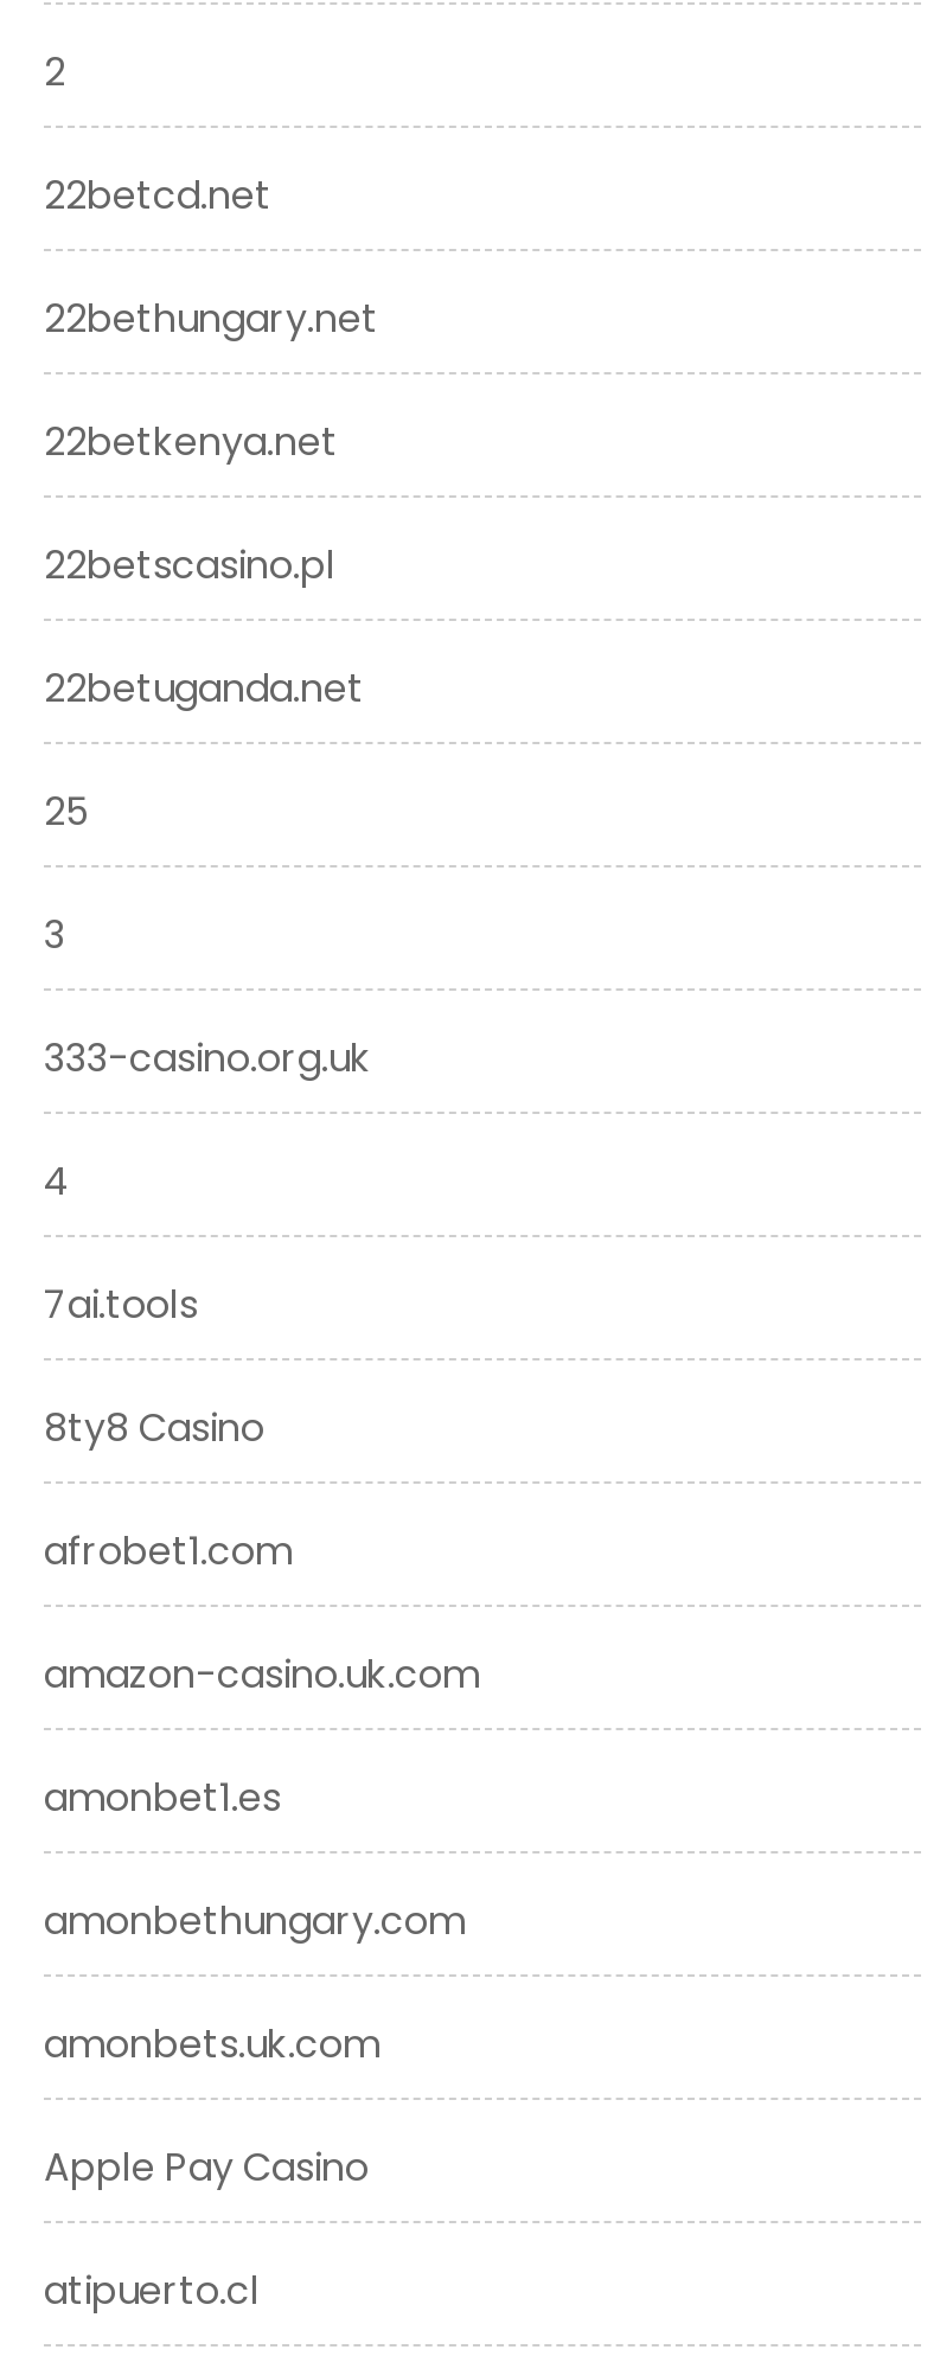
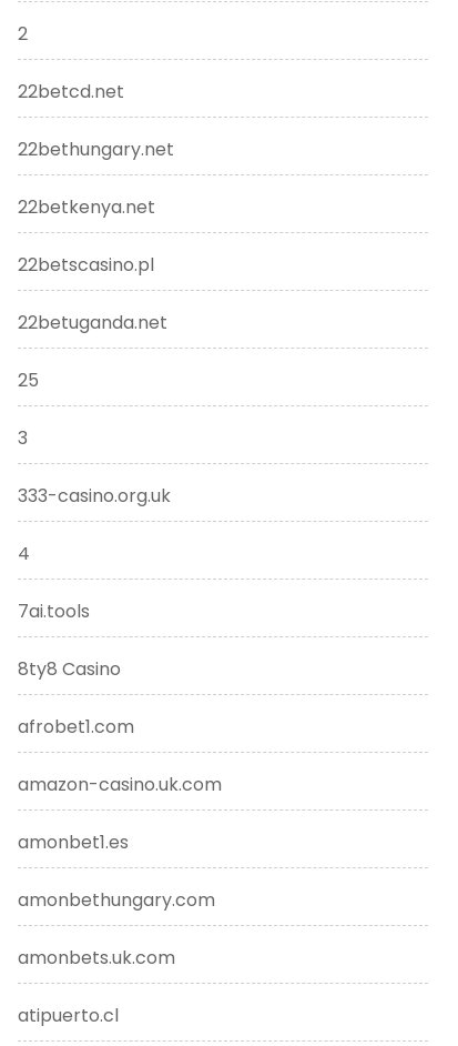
[44,2140,369,2194] Apple Pay Casino -> none

